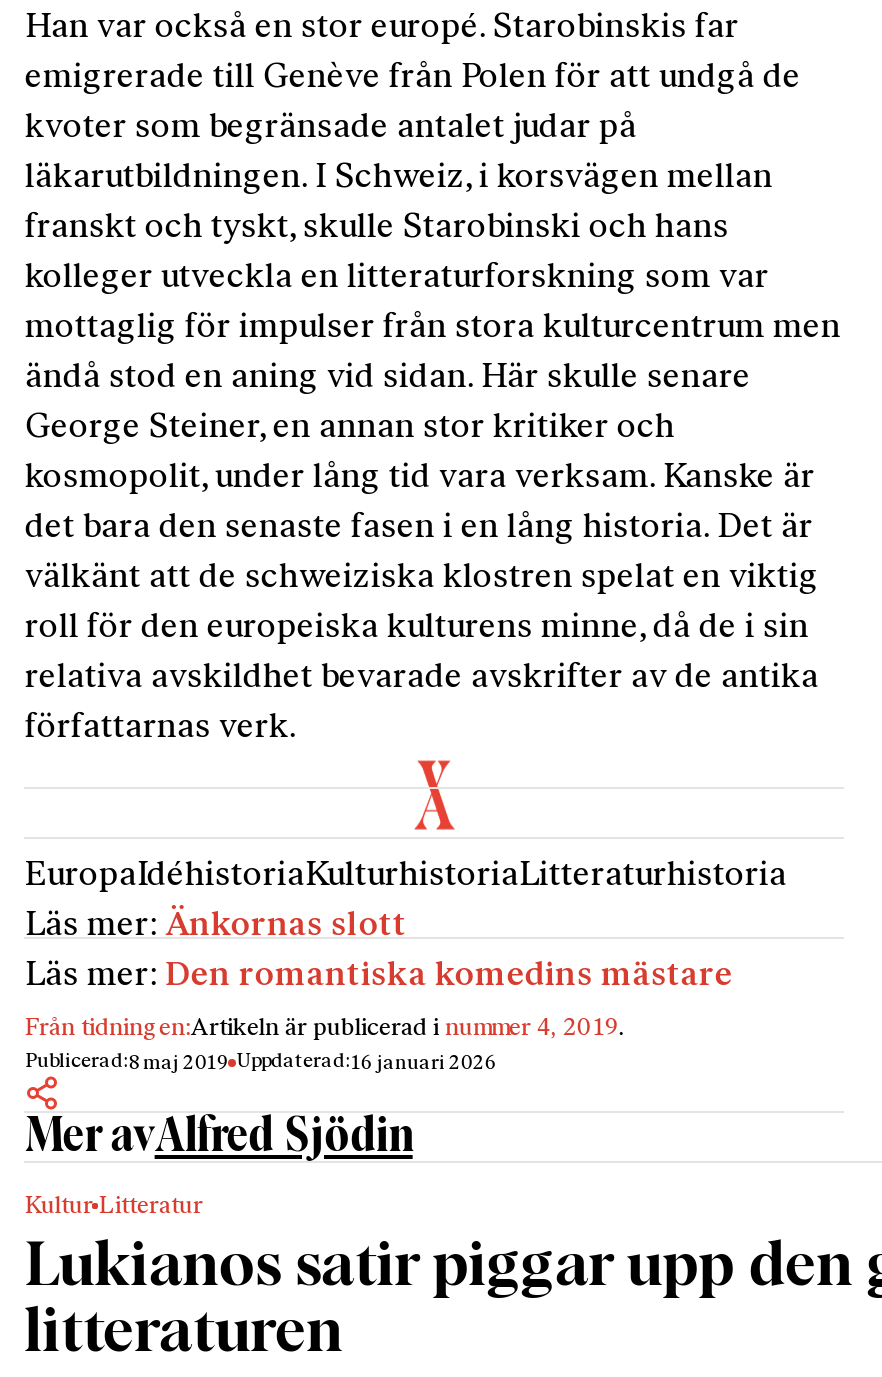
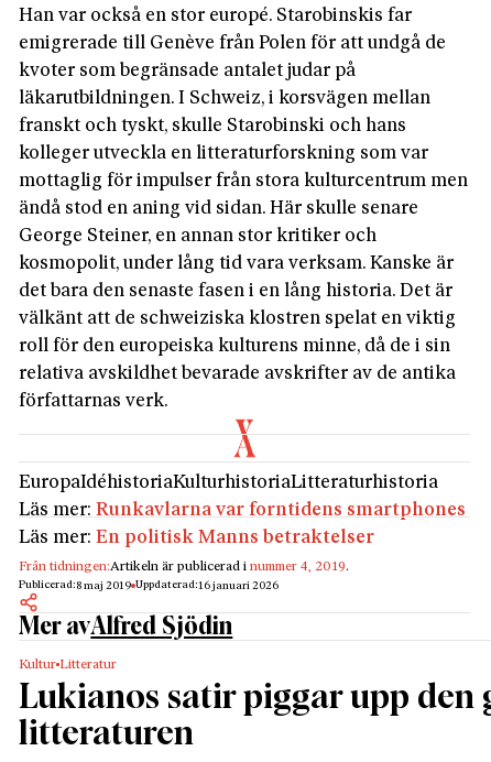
[25,909,407,943] Läs mer: Änkornas slott -> [19,501,466,520] Läs mer: Runkavlarna var forntidens smartphones
[25,959,733,993] Läs mer: Den romantiska komedins mästare -> [19,528,375,547] Läs mer: En politisk Manns betraktelser

